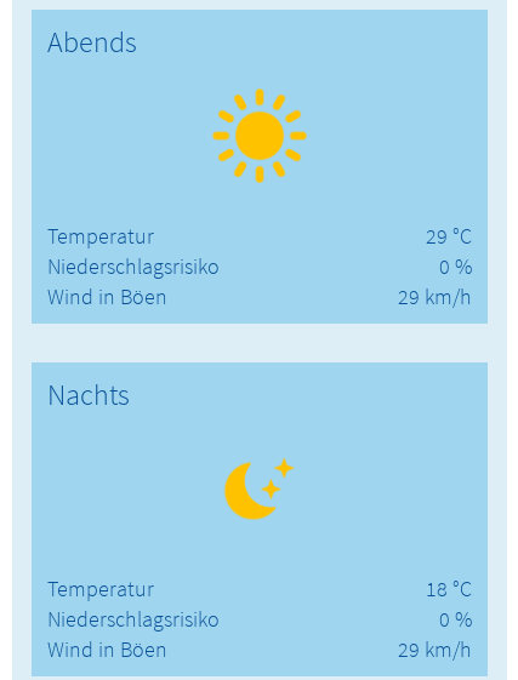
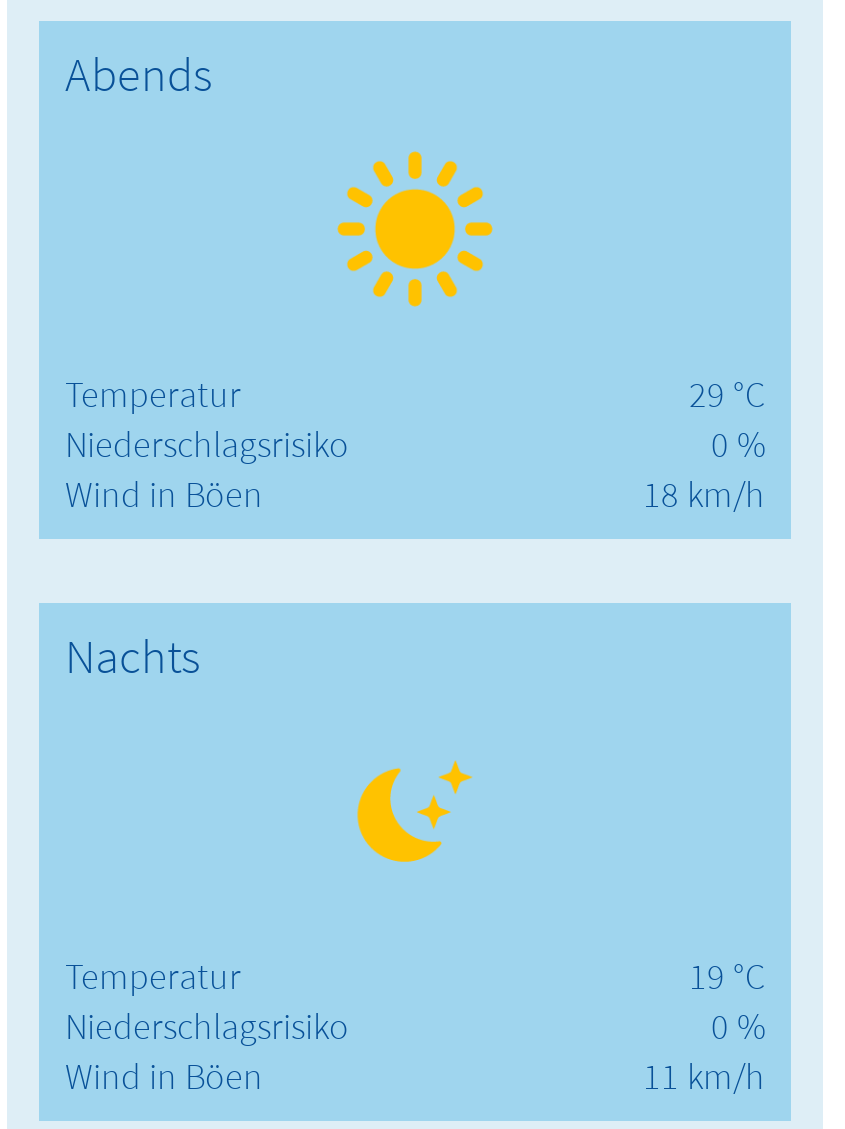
[398,283,472,311] 29 km/h -> [643,471,765,517] 18 km/h
[426,575,472,603] 18 °C -> [689,953,765,999] 19 °C
[398,635,472,663] 29 km/h -> [643,1053,765,1099] 11 km/h

